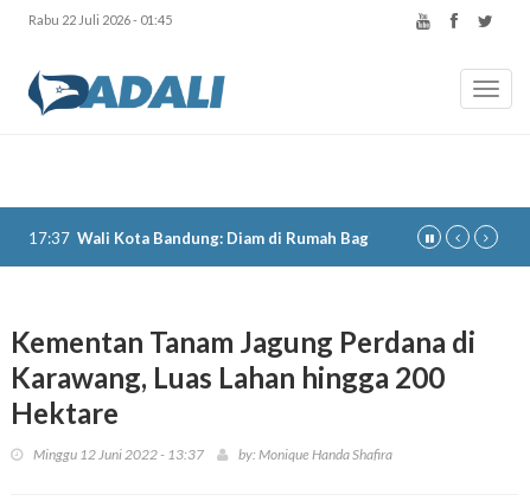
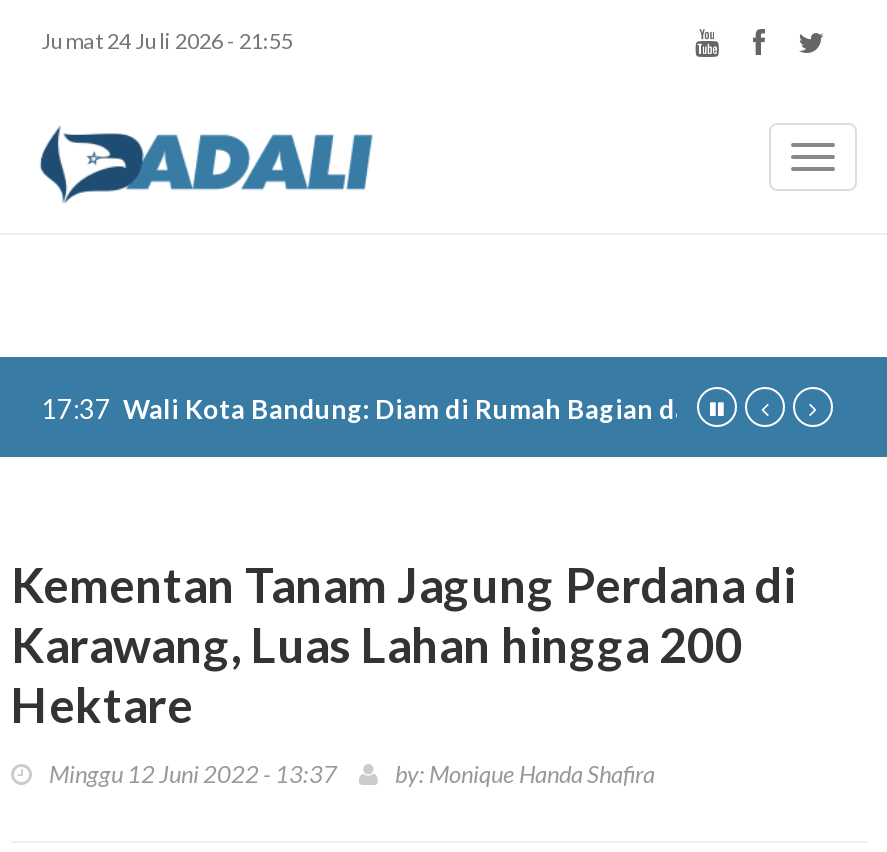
[28,12,172,27] Rabu 22 Juli 2026 - 01:45 -> [41,27,293,53] Jumat 24 Juli 2026 - 21:55

